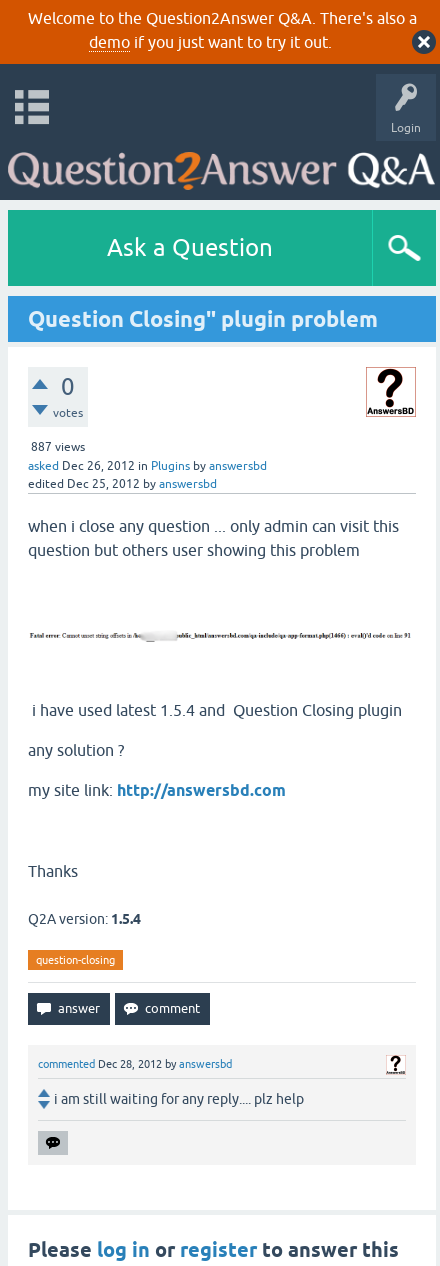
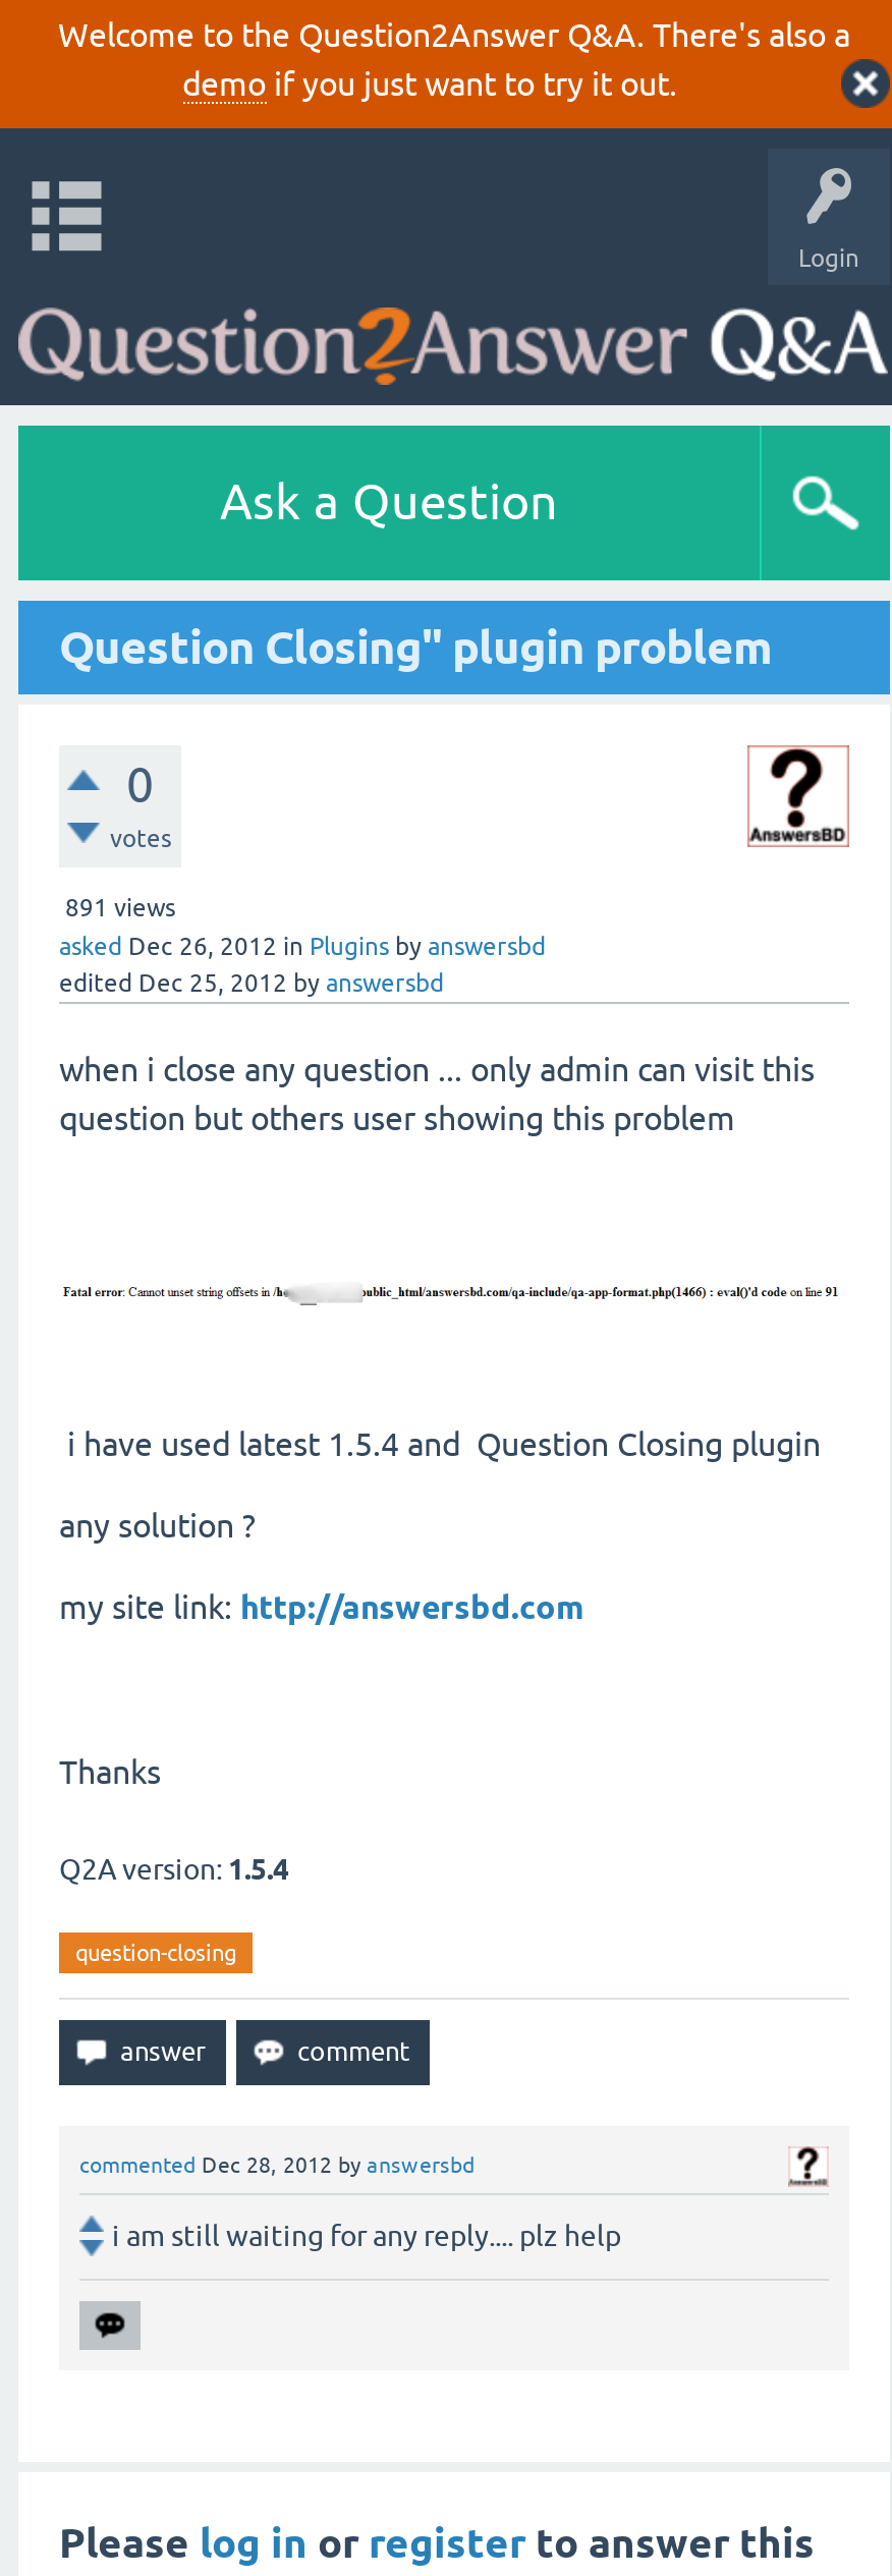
[31,440,85,454] 887 views -> [65,894,175,922] 891 views

